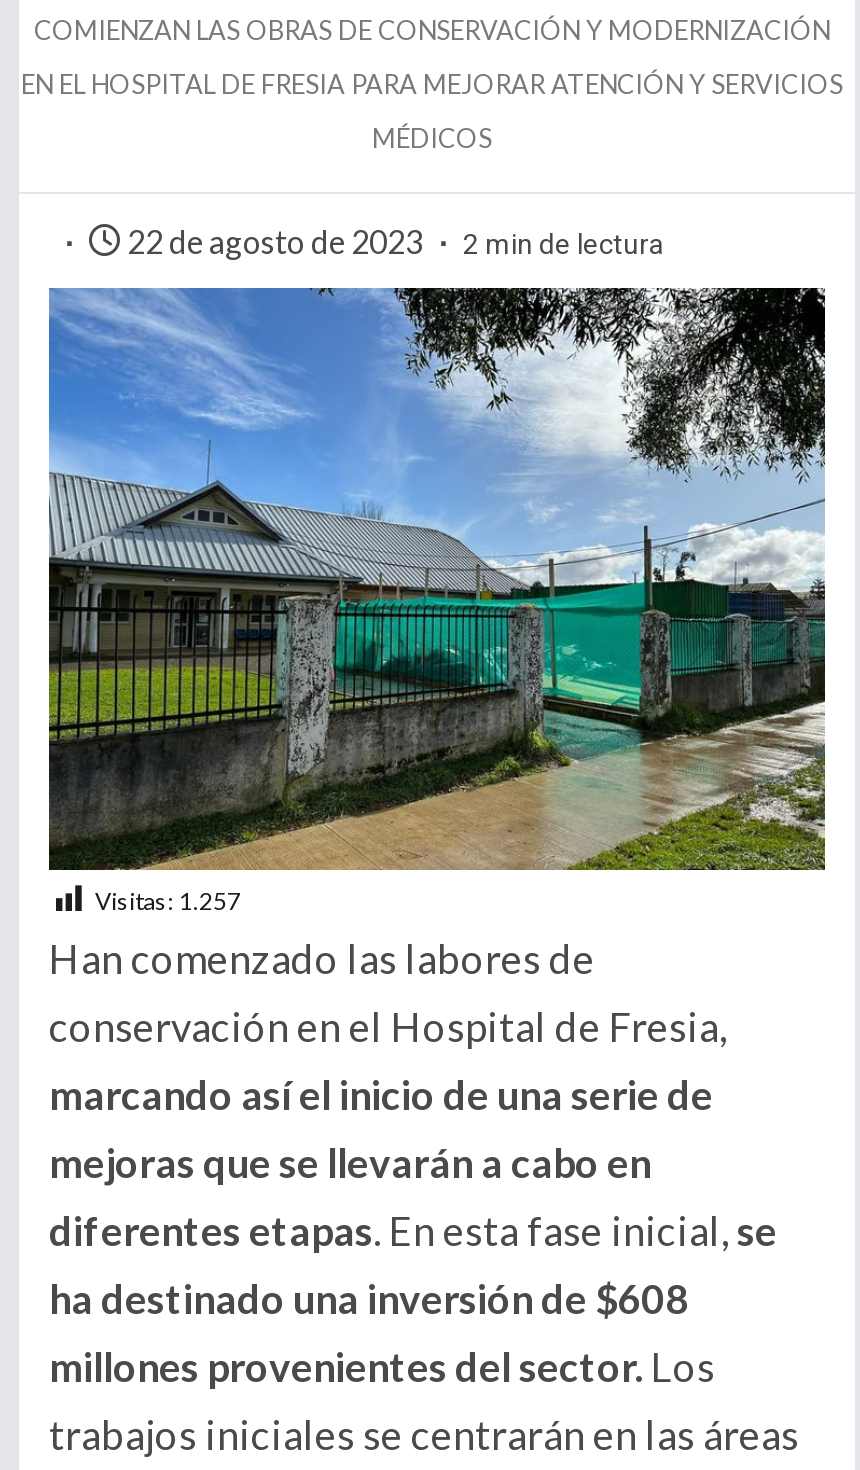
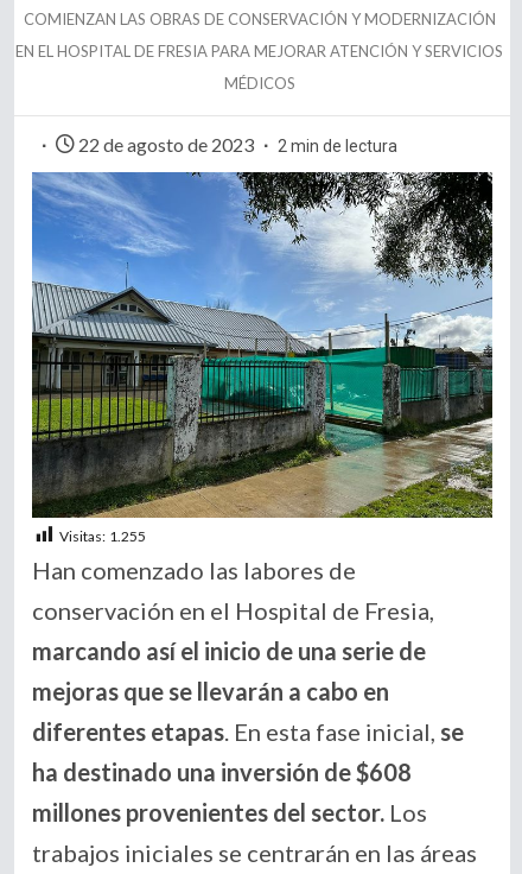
[95,886,241,916] Visitas: 1.257 -> [59,527,146,545] Visitas: 1.255

